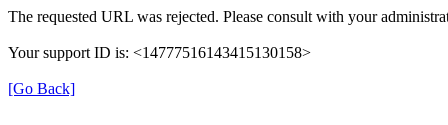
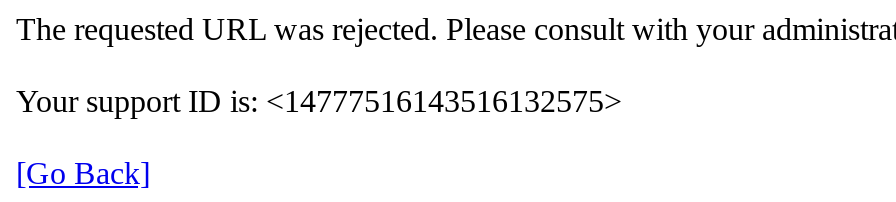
[8,44,311,61] Your support ID is: <14777516143415130158> -> [16,84,622,118] Your support ID is: <14777516143516132575>

